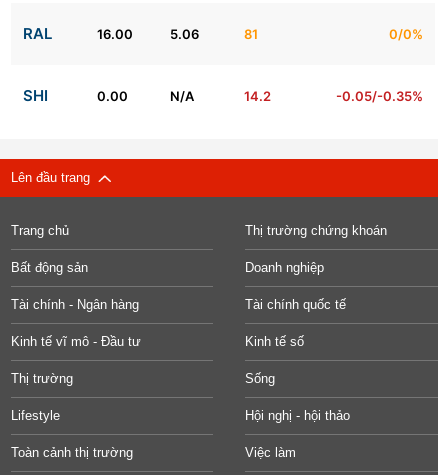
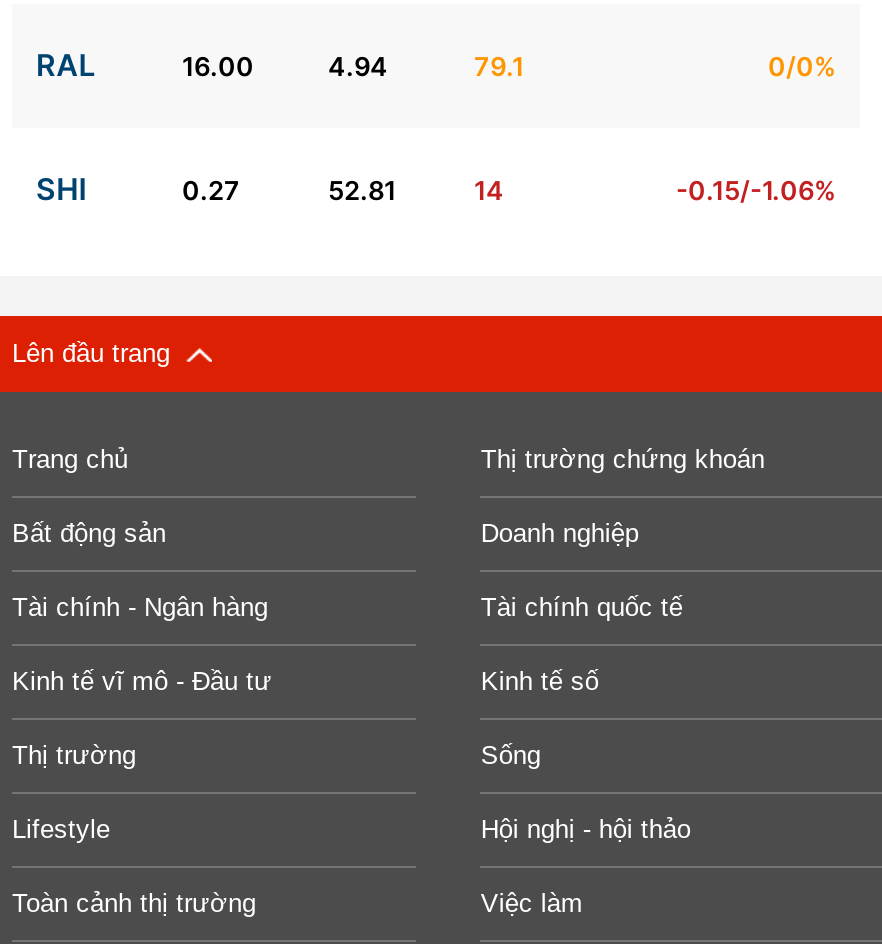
[170,26,199,42] 5.06 -> [328,49,388,81] 4.94
[244,26,258,42] 81 -> [474,49,524,81] 79.1
[97,88,423,104] 0.00 | N/A | 14.2 | -0.05/-0.35% -> [182,173,836,205] 0.27 | 52.81 | 14 | -0.15/-1.06%

